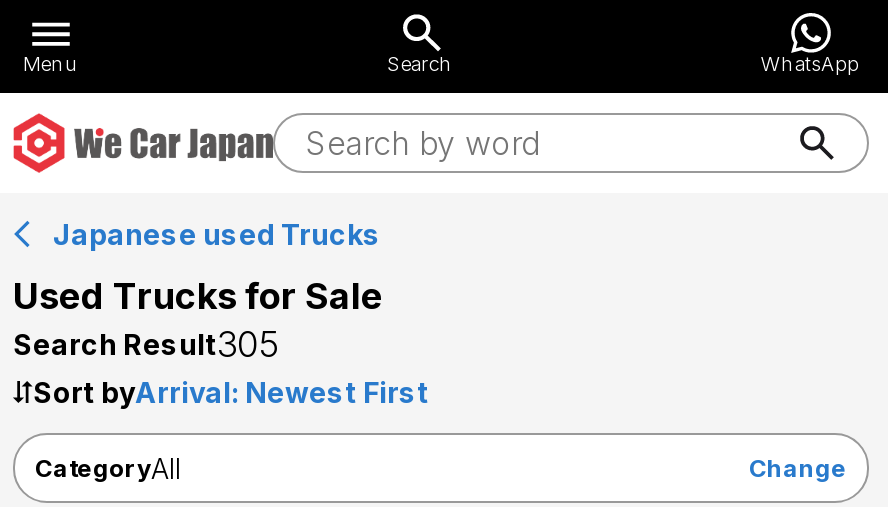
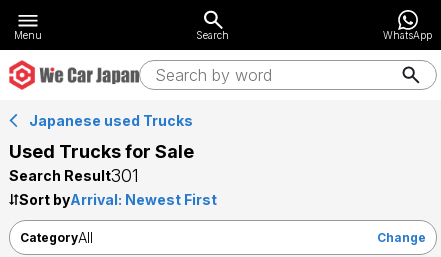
[13,323,279,365] Search Result305 -> [9,165,139,186] Search Result301

